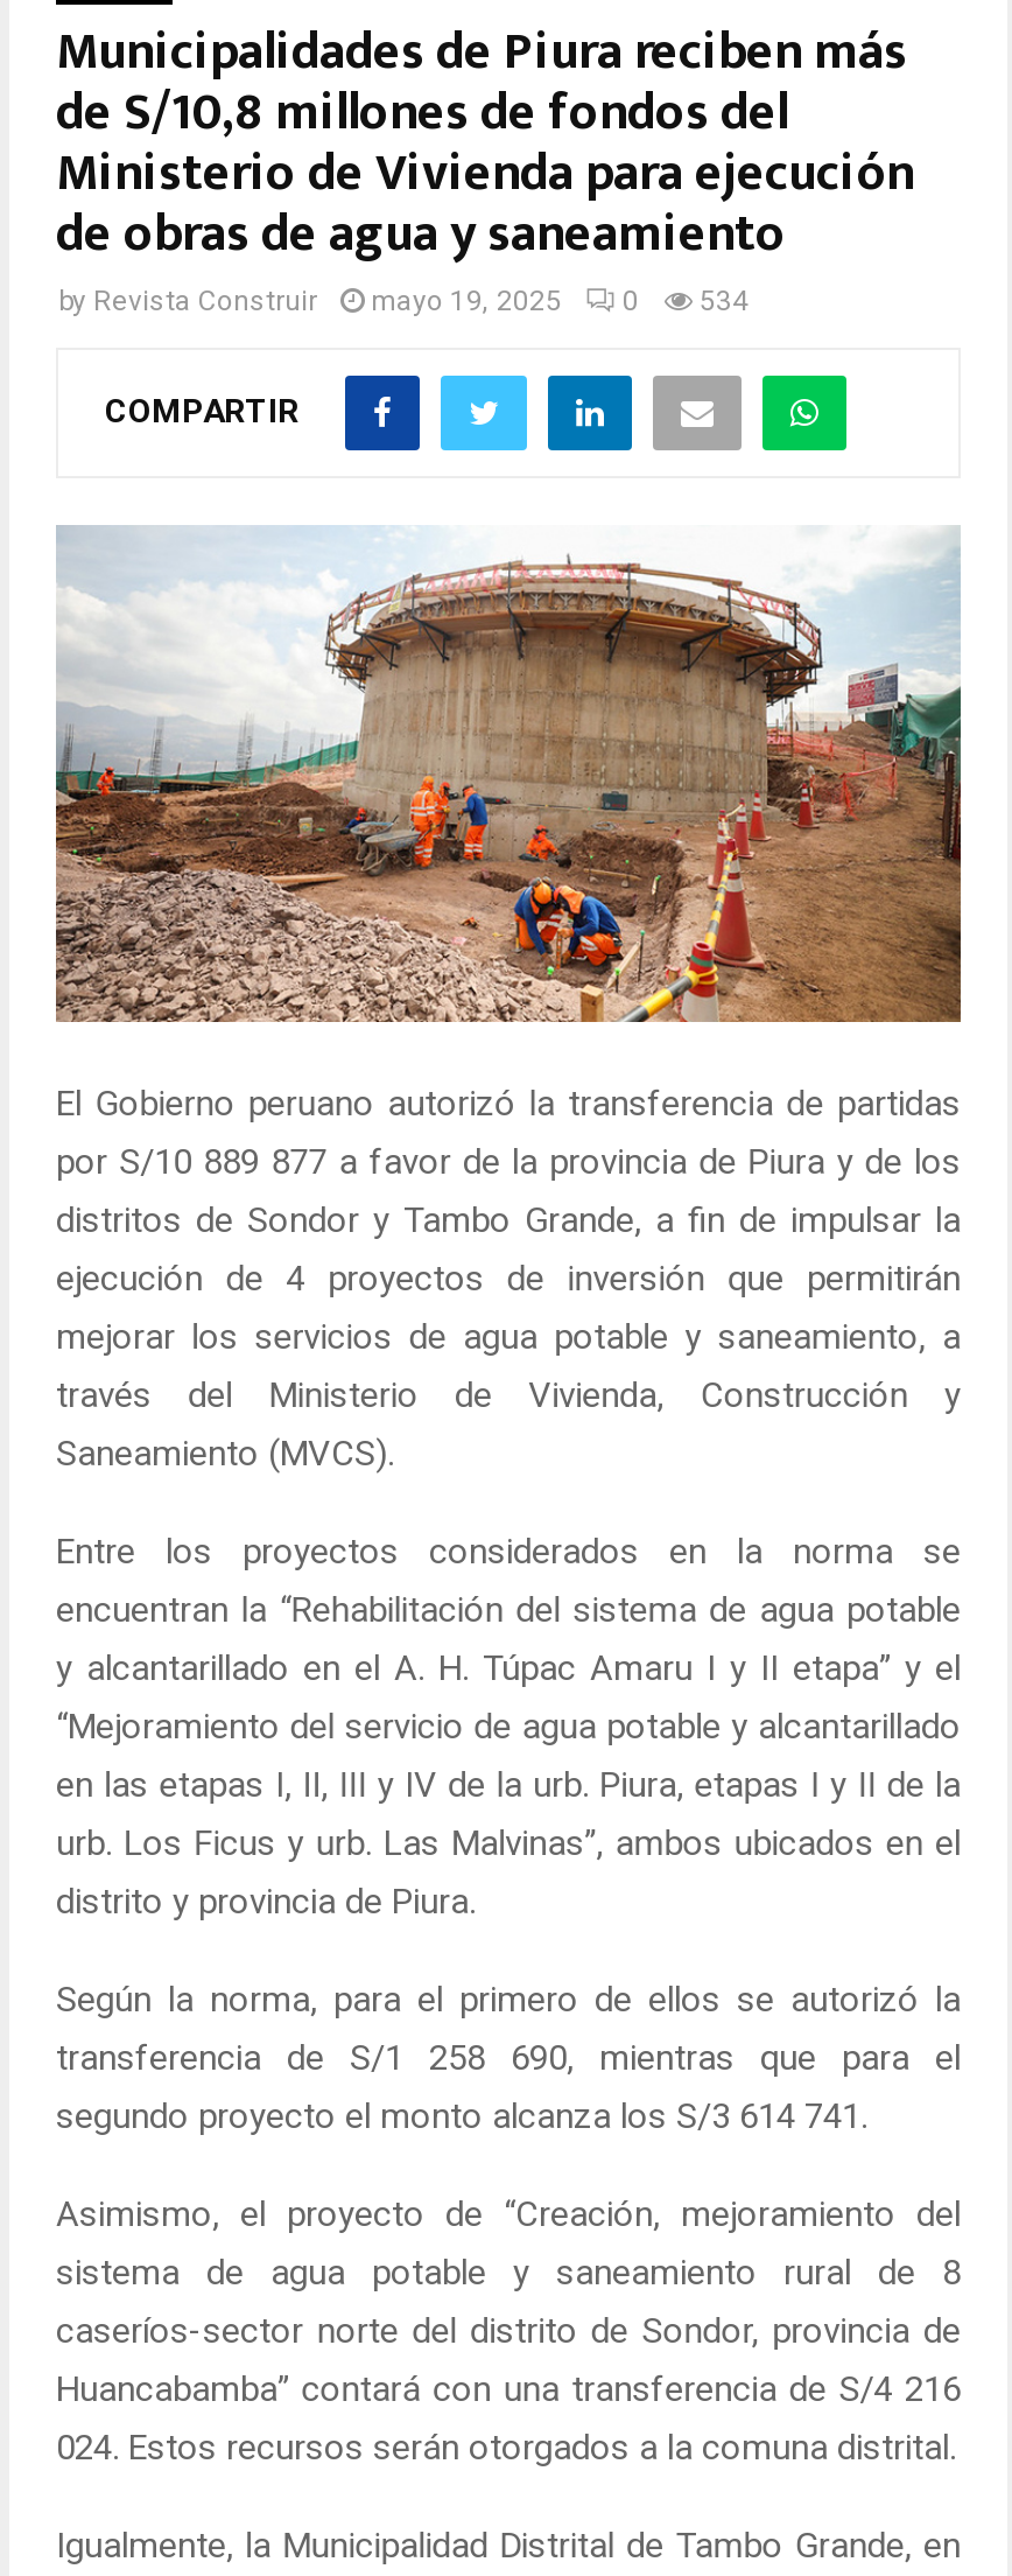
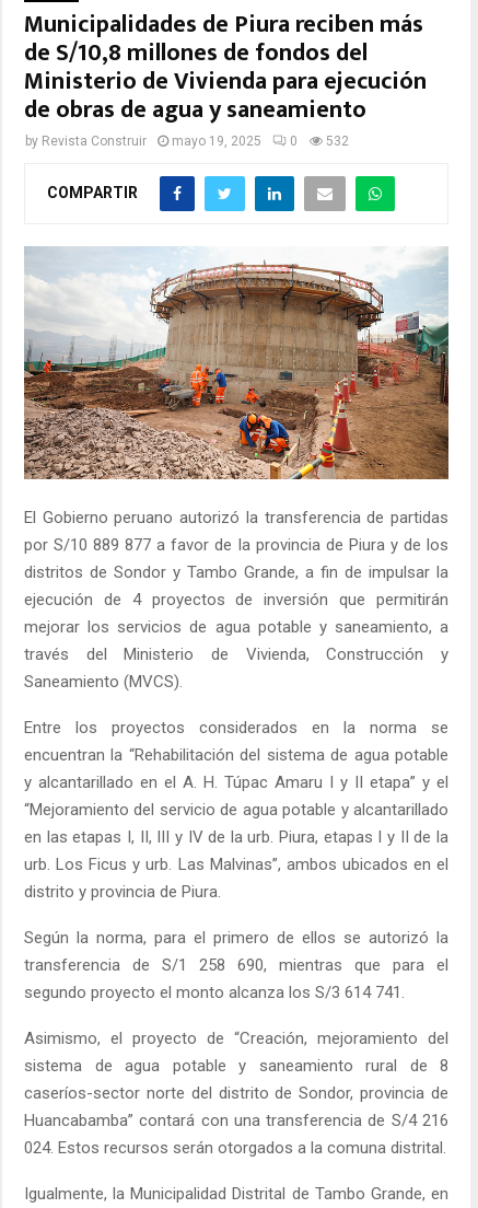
[58,285,749,317] by Revista Construir mayo 19, 2025 0 534 -> [25,133,349,149] by Revista Construir mayo 19, 2025 0 532

